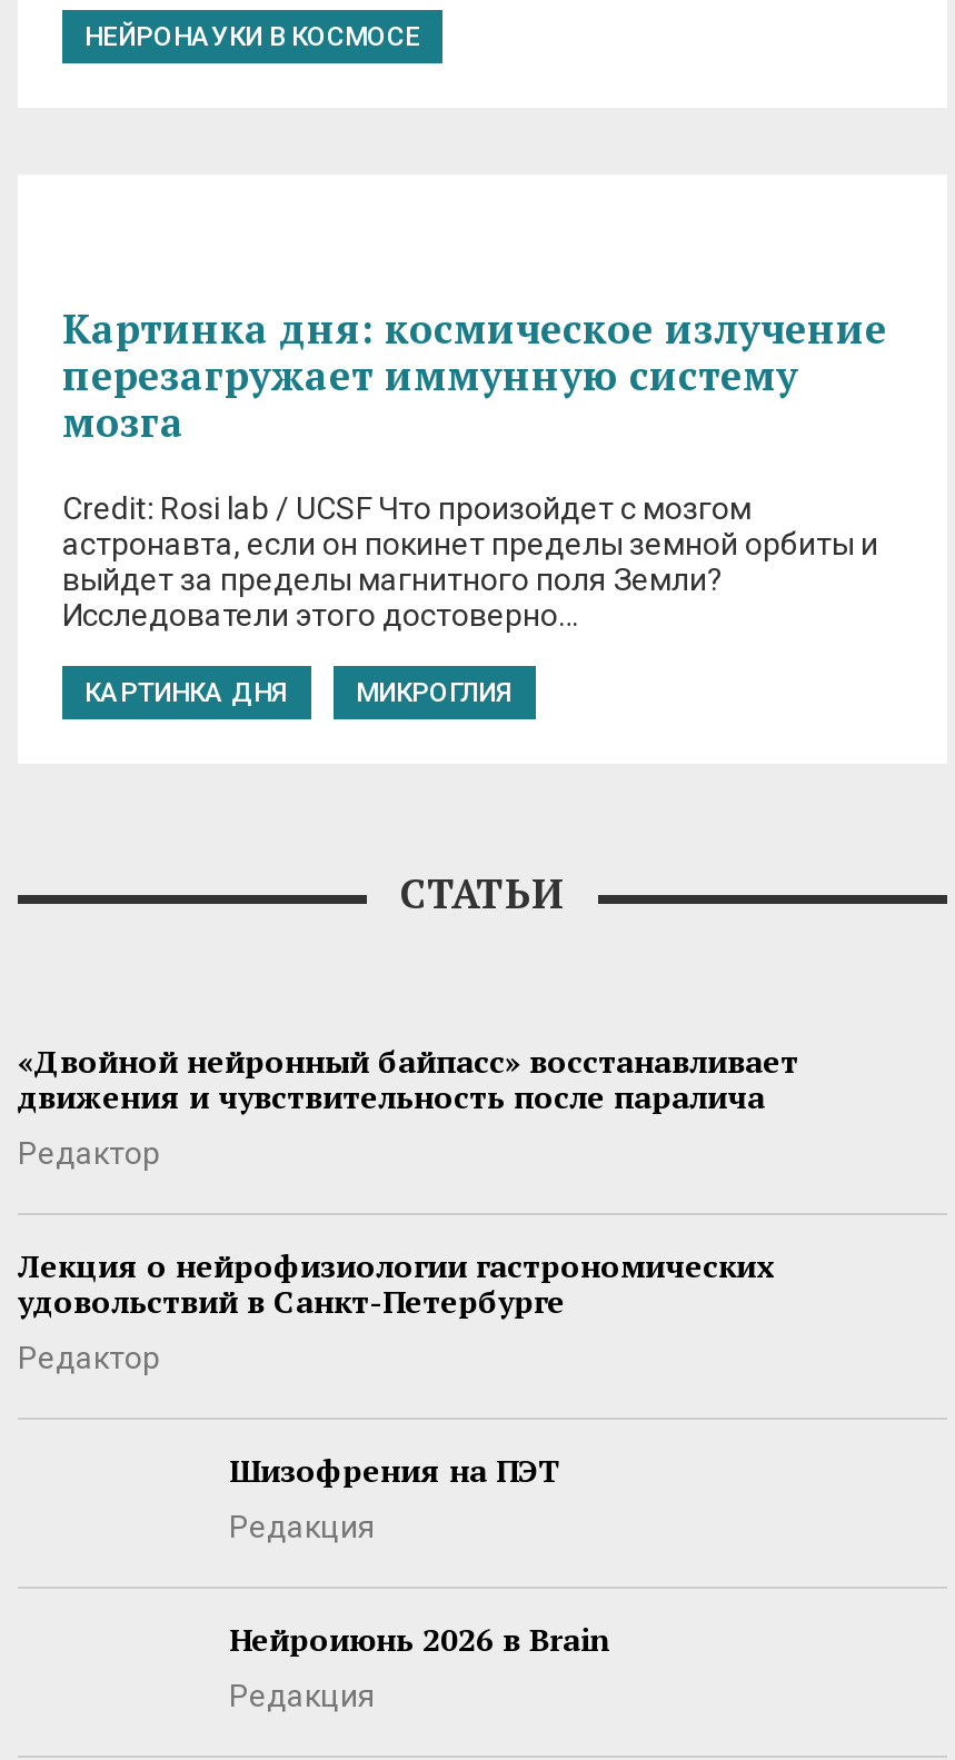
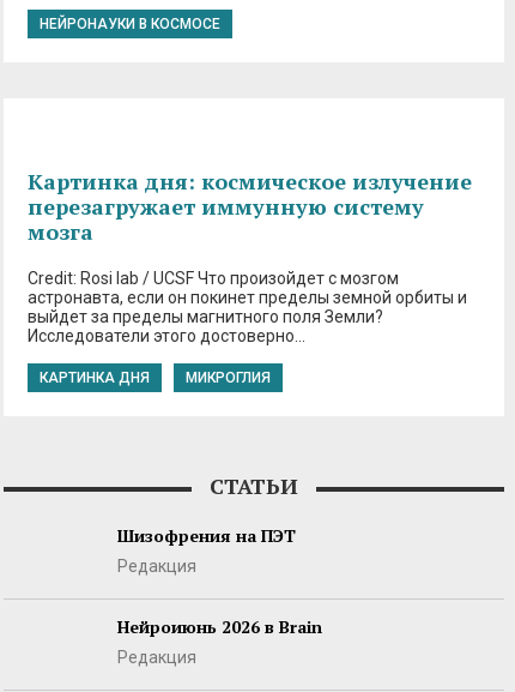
[18,1040,798,1375] «Двойной нейронный байпасс» восстанавливает | движения и чувствительность после паралича | Редактор | Лекция о нейрофизиологии гастрономических | удовольствий в Санкт-Петербурге | Редактор -> none

